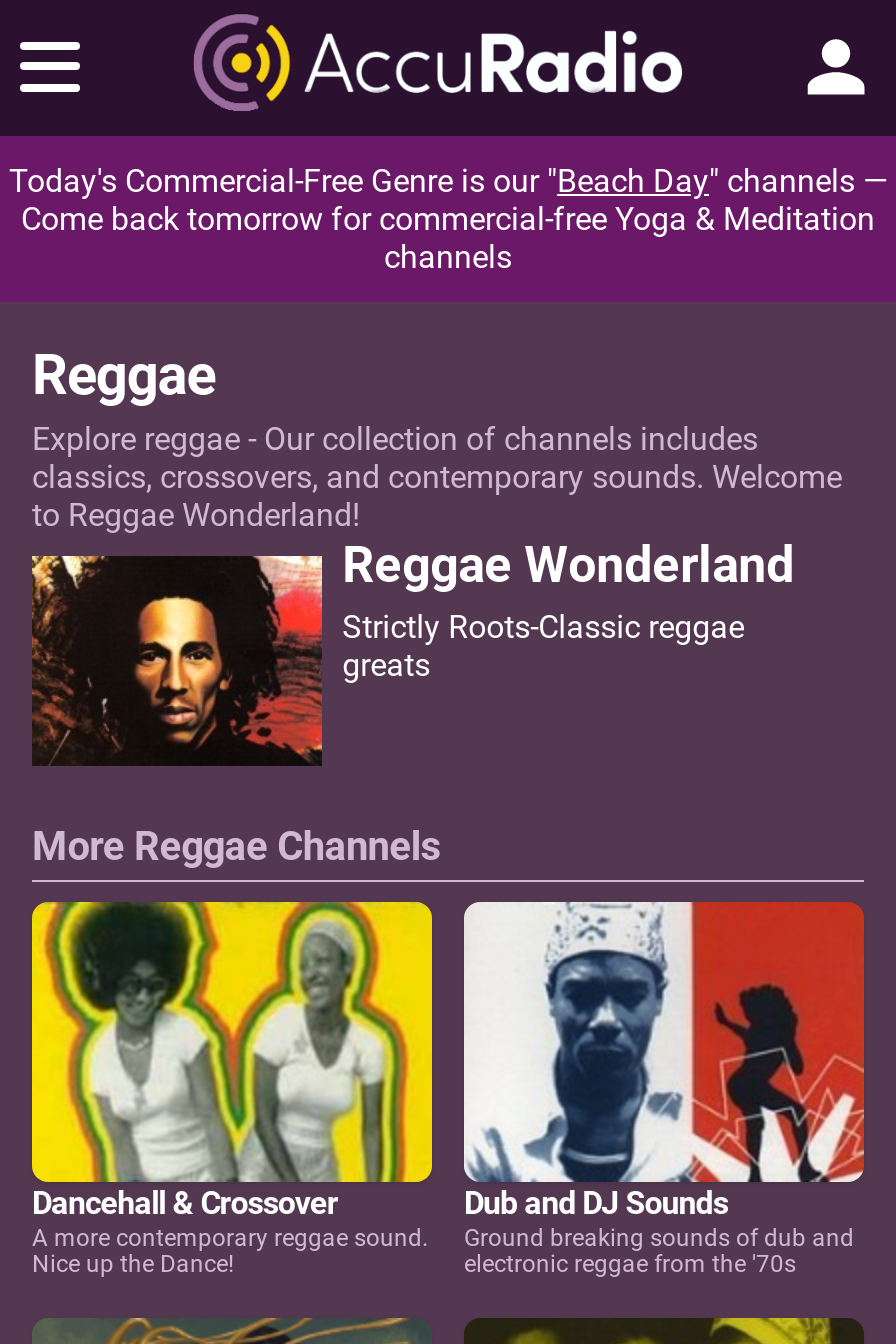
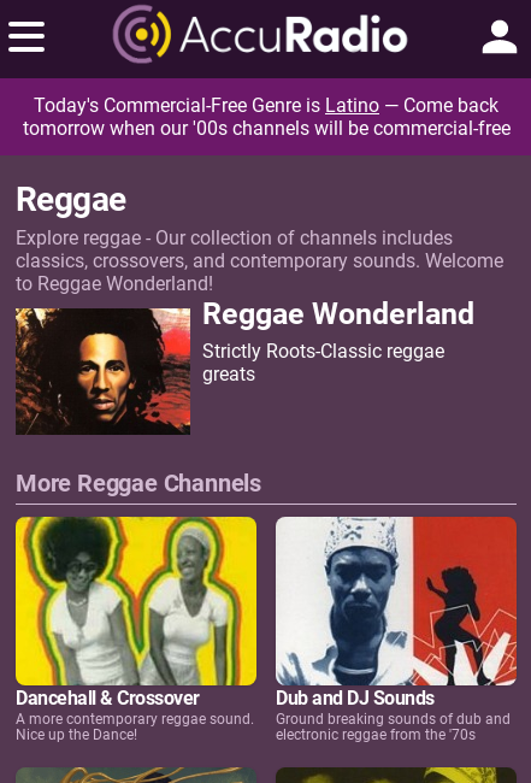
[9,162,887,276] Today's Commercial-Free Genre is our " Beach Day" channels — | Come back tomorrow for commercial-free Yoga & Meditation | channels -> [22,94,510,140] Today's Commercial-Free Genre is Latino — Come back | tomorrow when our '00s channels will be commercial-free

